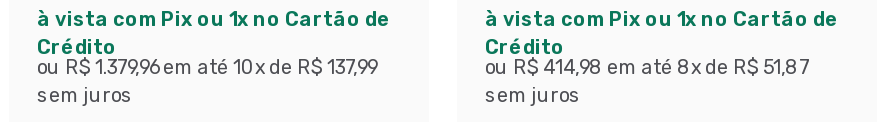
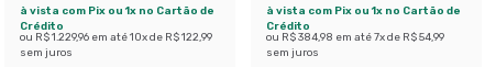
[37,56,377,78] ou R$ 1.379,96 em até 10 x de R$ 137,99 -> [20,31,212,43] ou R$ 1.229,96 em até 10 x de R$ 122,99
[485,56,809,78] ou R$ 414,98 em até 8 x de R$ 51,87 -> [266,31,444,43] ou R$ 384,98 em até 7 x de R$ 54,99

